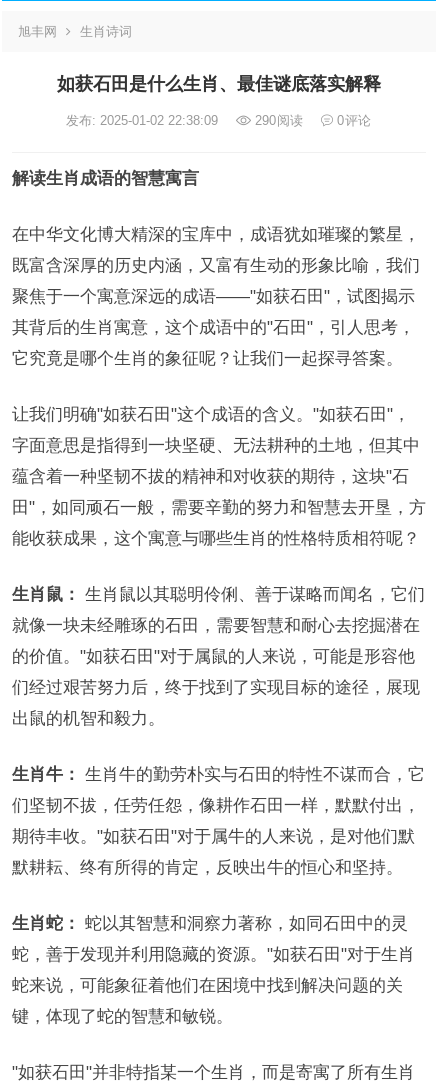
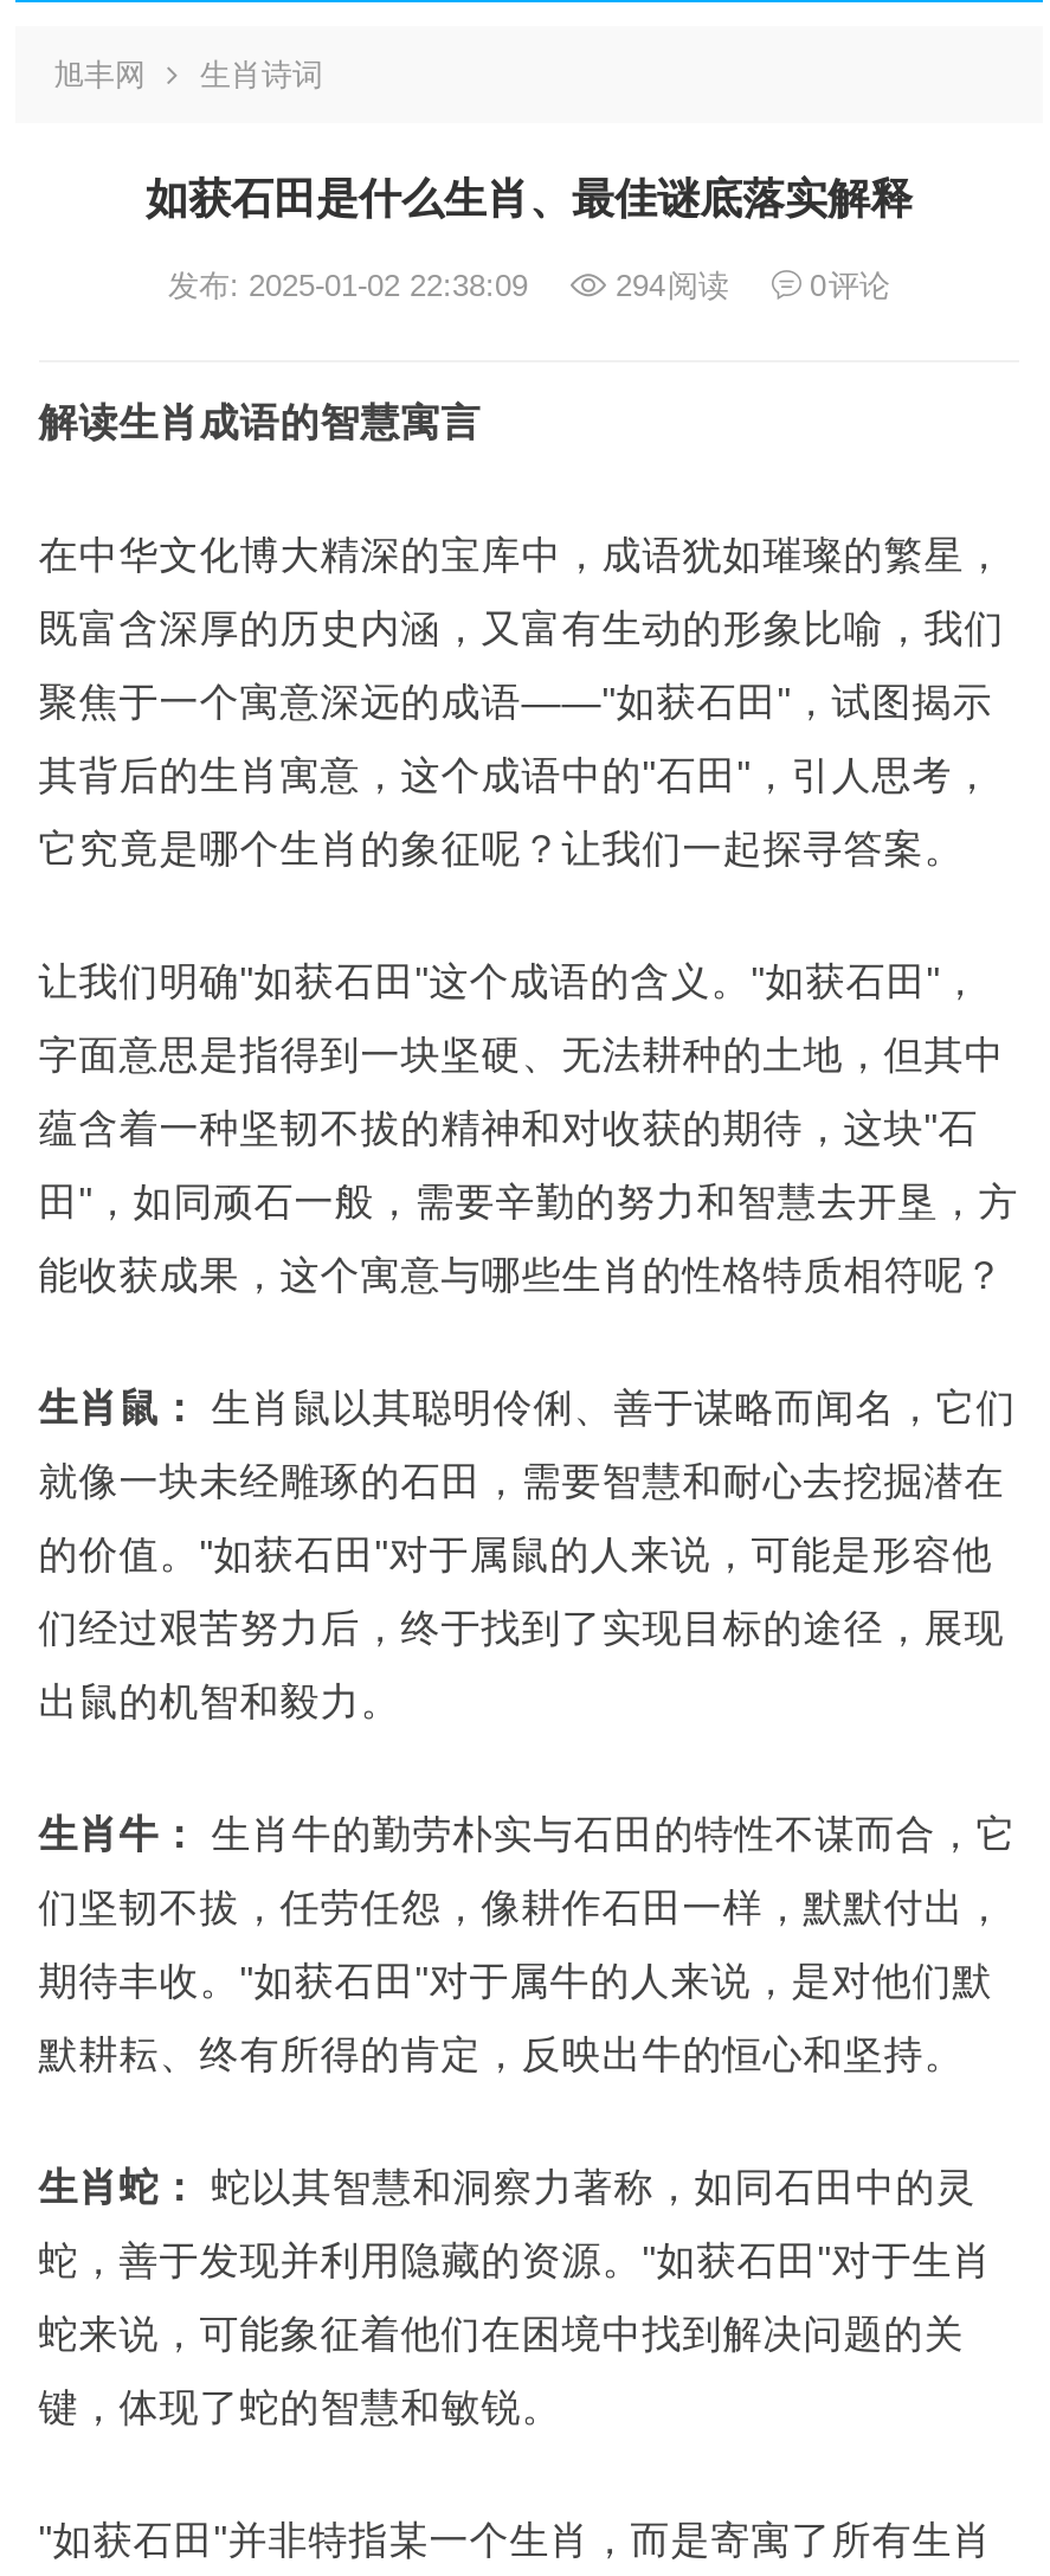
[66,113,371,128] 发布: 2025-01-02 22:38:09 290阅读 0评论 -> [168,268,890,303] 发布: 2025-01-02 22:38:09 294阅读 0评论

